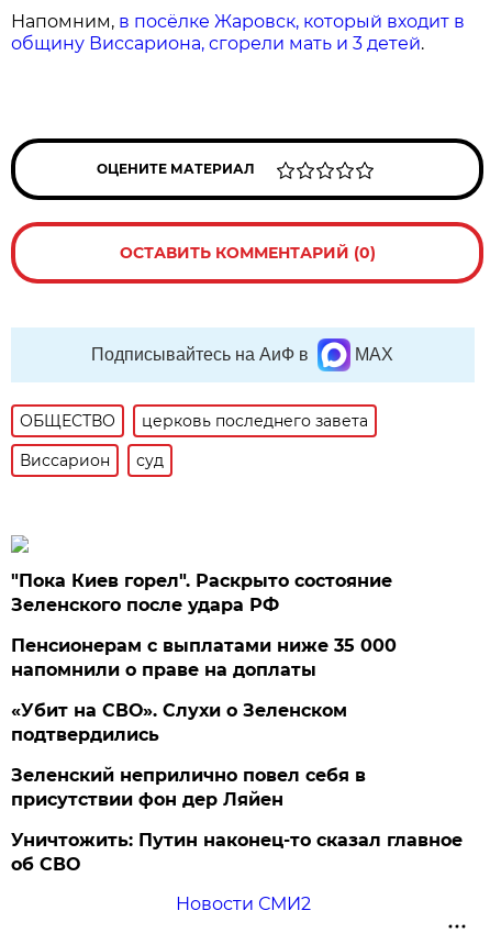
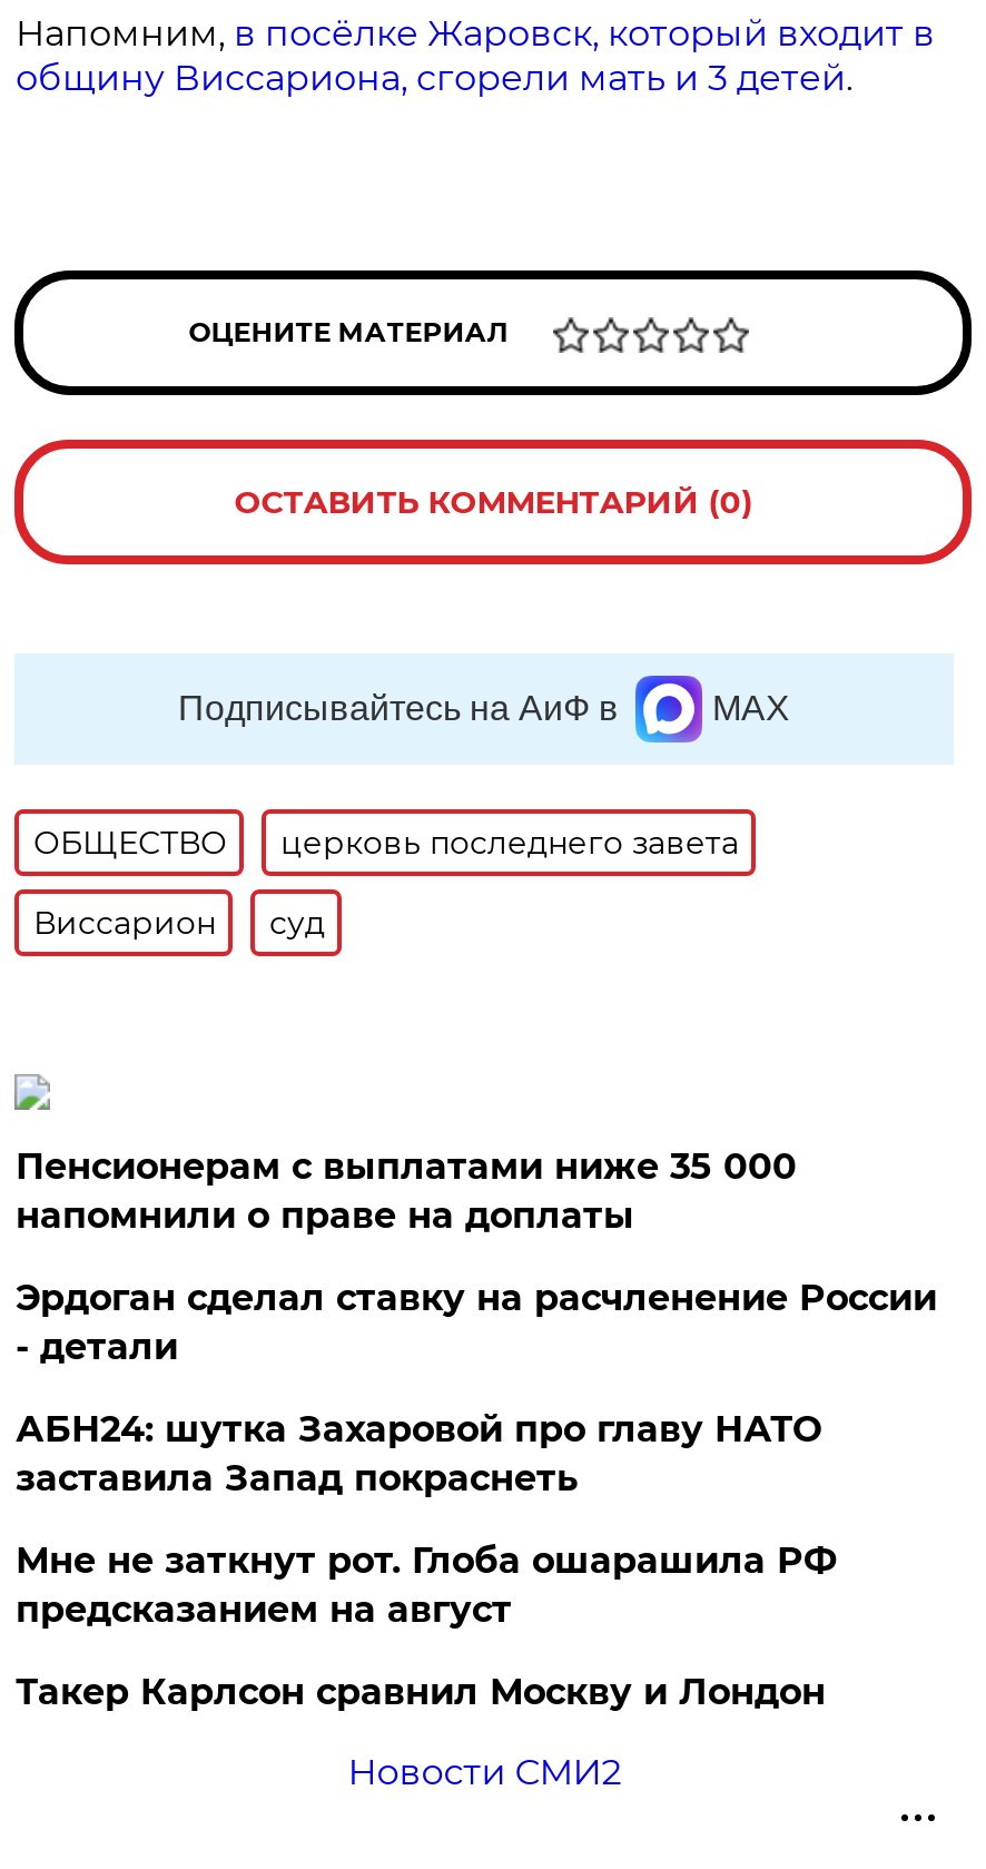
[11,570,393,615] "Пока Киев горел". Раскрыто состояние | Зеленского после удара РФ -> none
moved [11,635,397,680] -> [15,1145,797,1237]: Пенсионерам с выплатами ниже 35 000 | напомнили о праве на доплаты
[11,700,463,875] «Убит на СВО». Слухи о Зеленском | подтвердились | Зеленский неприлично повел cебя в | присутствии фон дер Ляйен | Уничтожить: Путин наконец-то сказал главное | об СВО -> [15,1277,937,1713] Эрдоган сделал ставку на расчленение России | - детали | АБН24: шутка Захаровой про главу НАТО | заставила Запад покраснеть | Мне не заткнут рот. Глоба ошарашила РФ | предсказанием на август | Такер Карлсон сравнил Москву и Лондон

